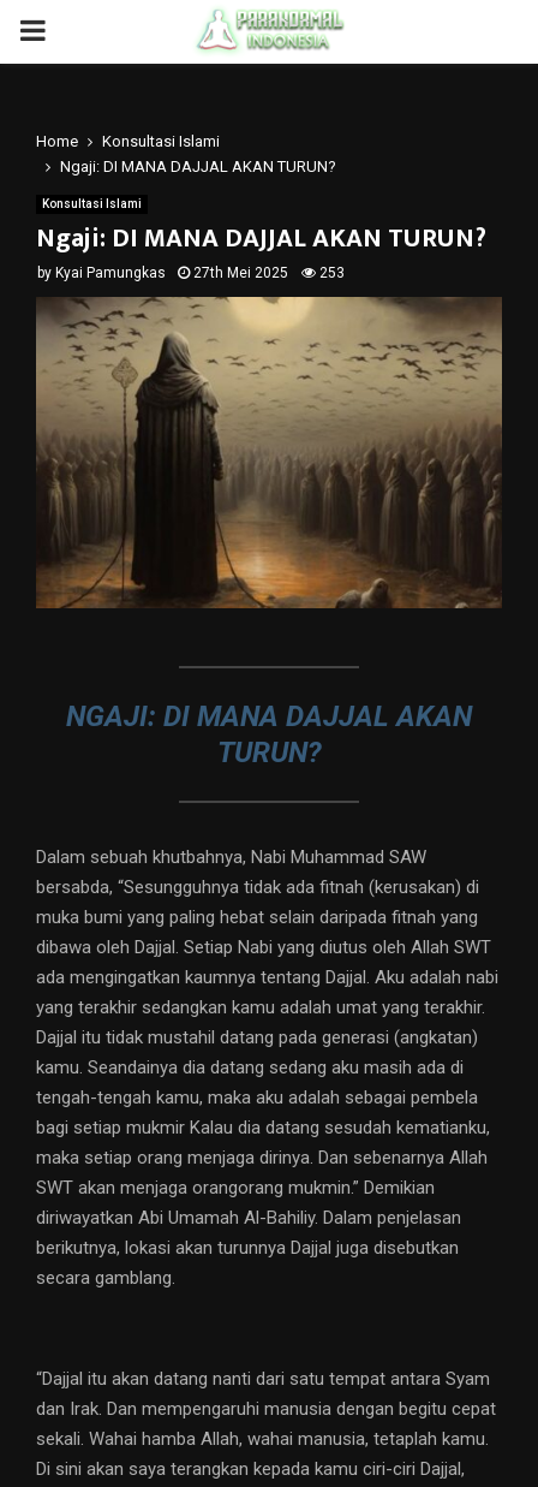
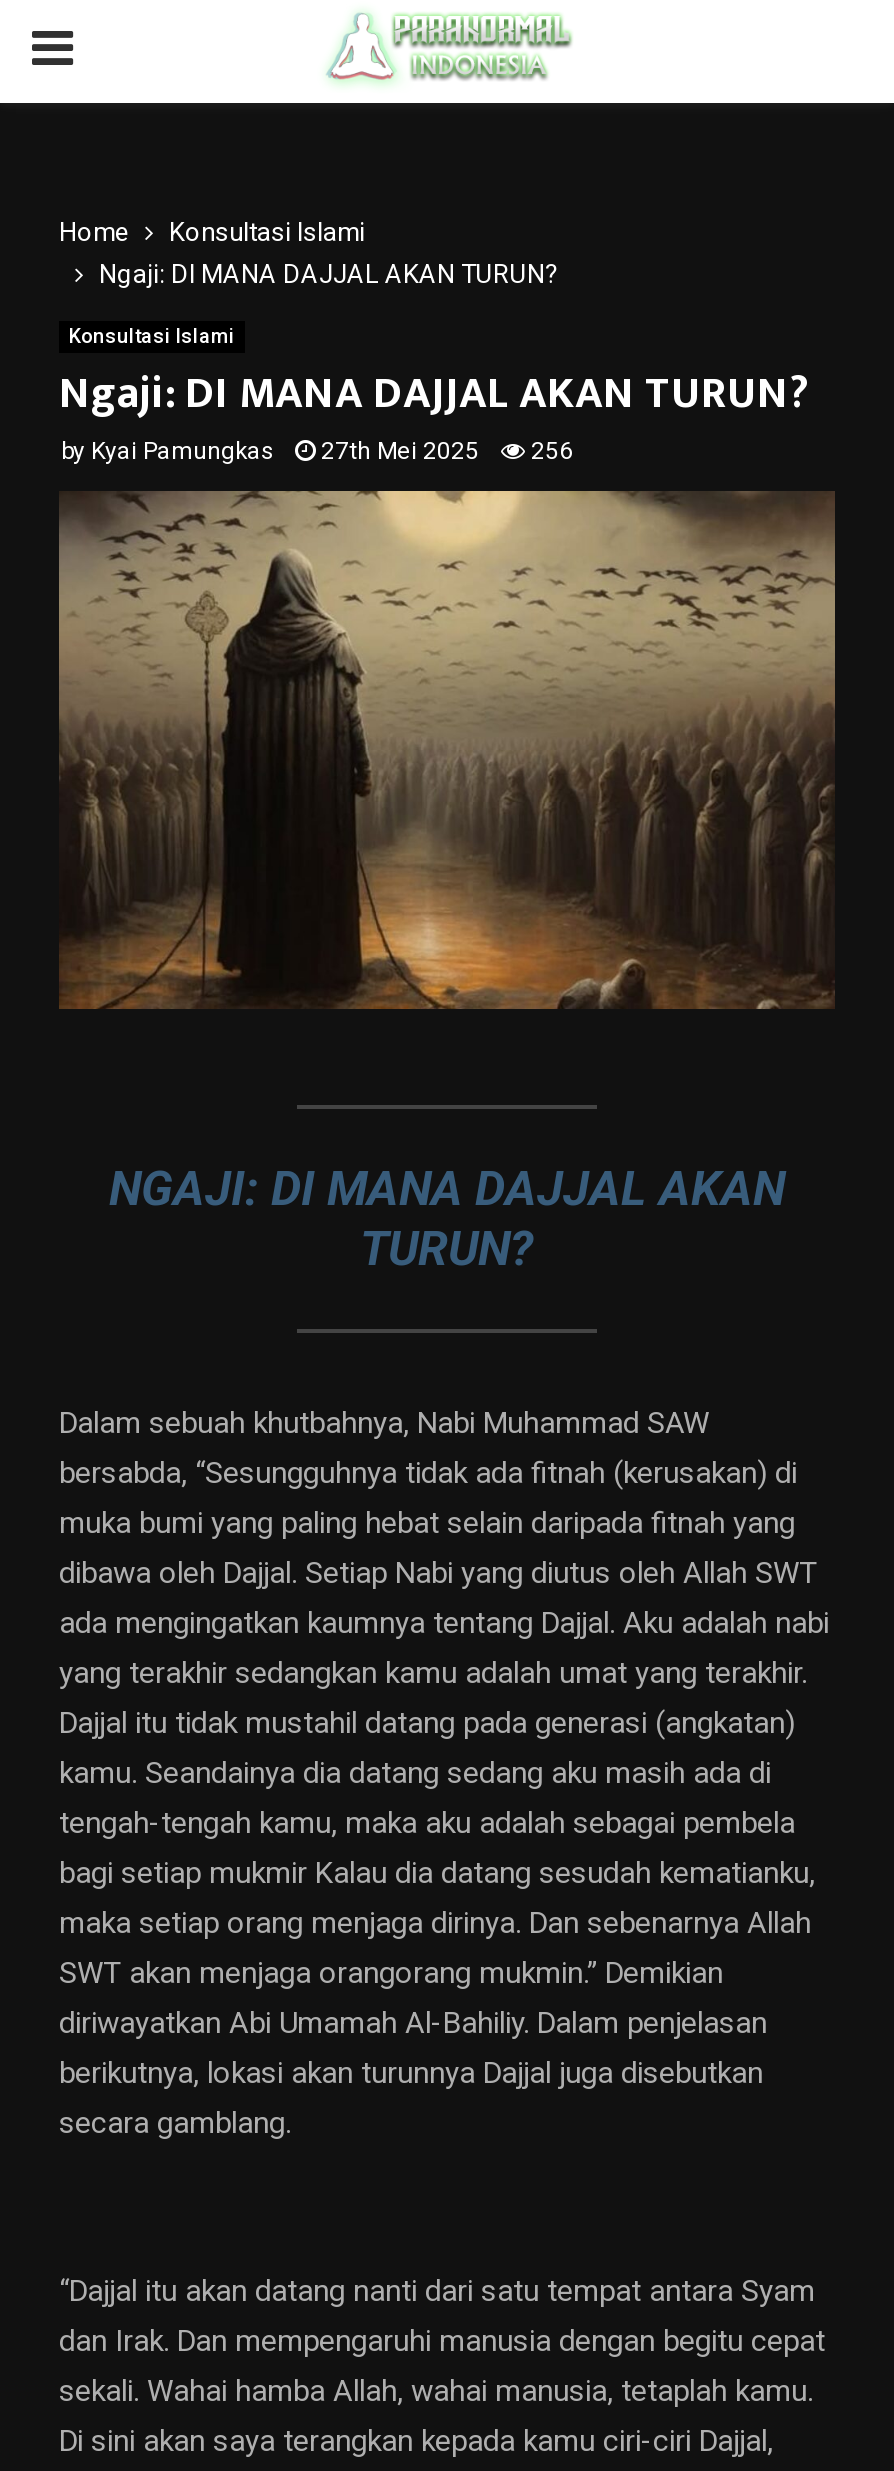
[37,264,345,281] by Kyai Pamungkas 27th Mei 2025 253 -> [61,437,573,465] by Kyai Pamungkas 27th Mei 2025 256

